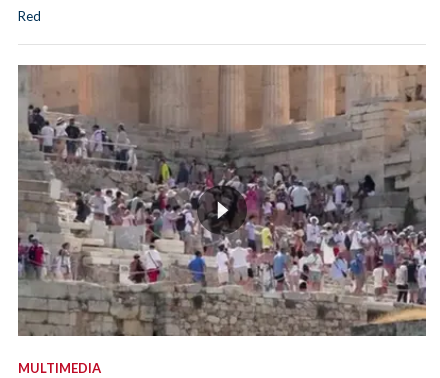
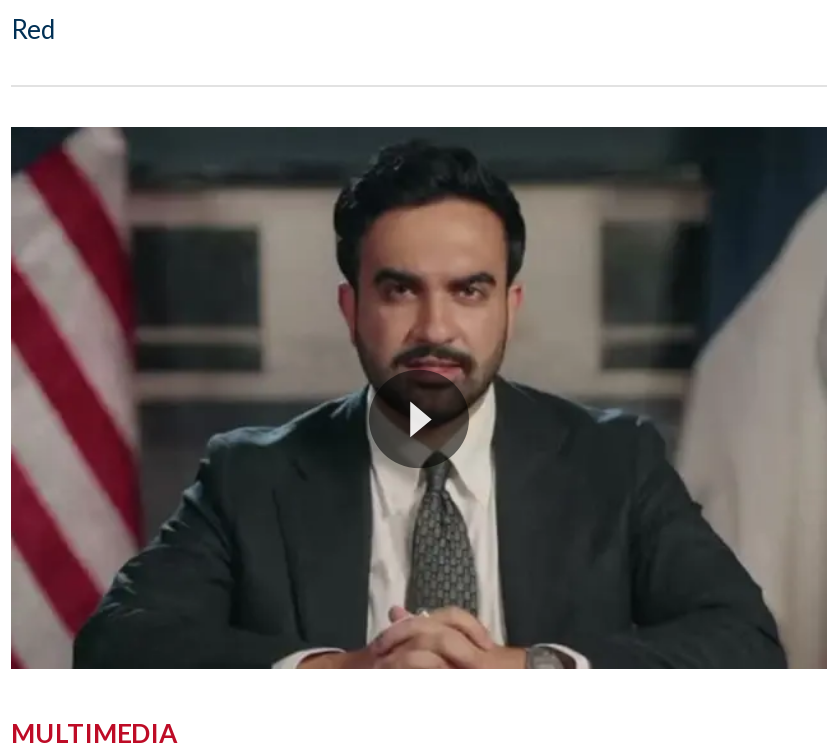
[17,65,427,337] [image] -> [9,126,829,670] [image]

